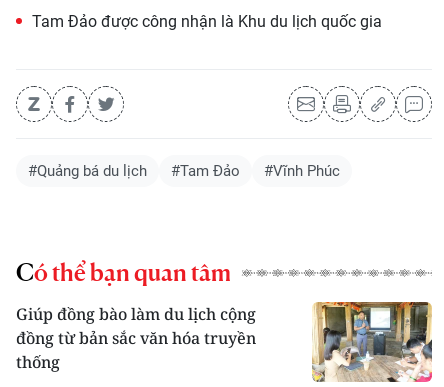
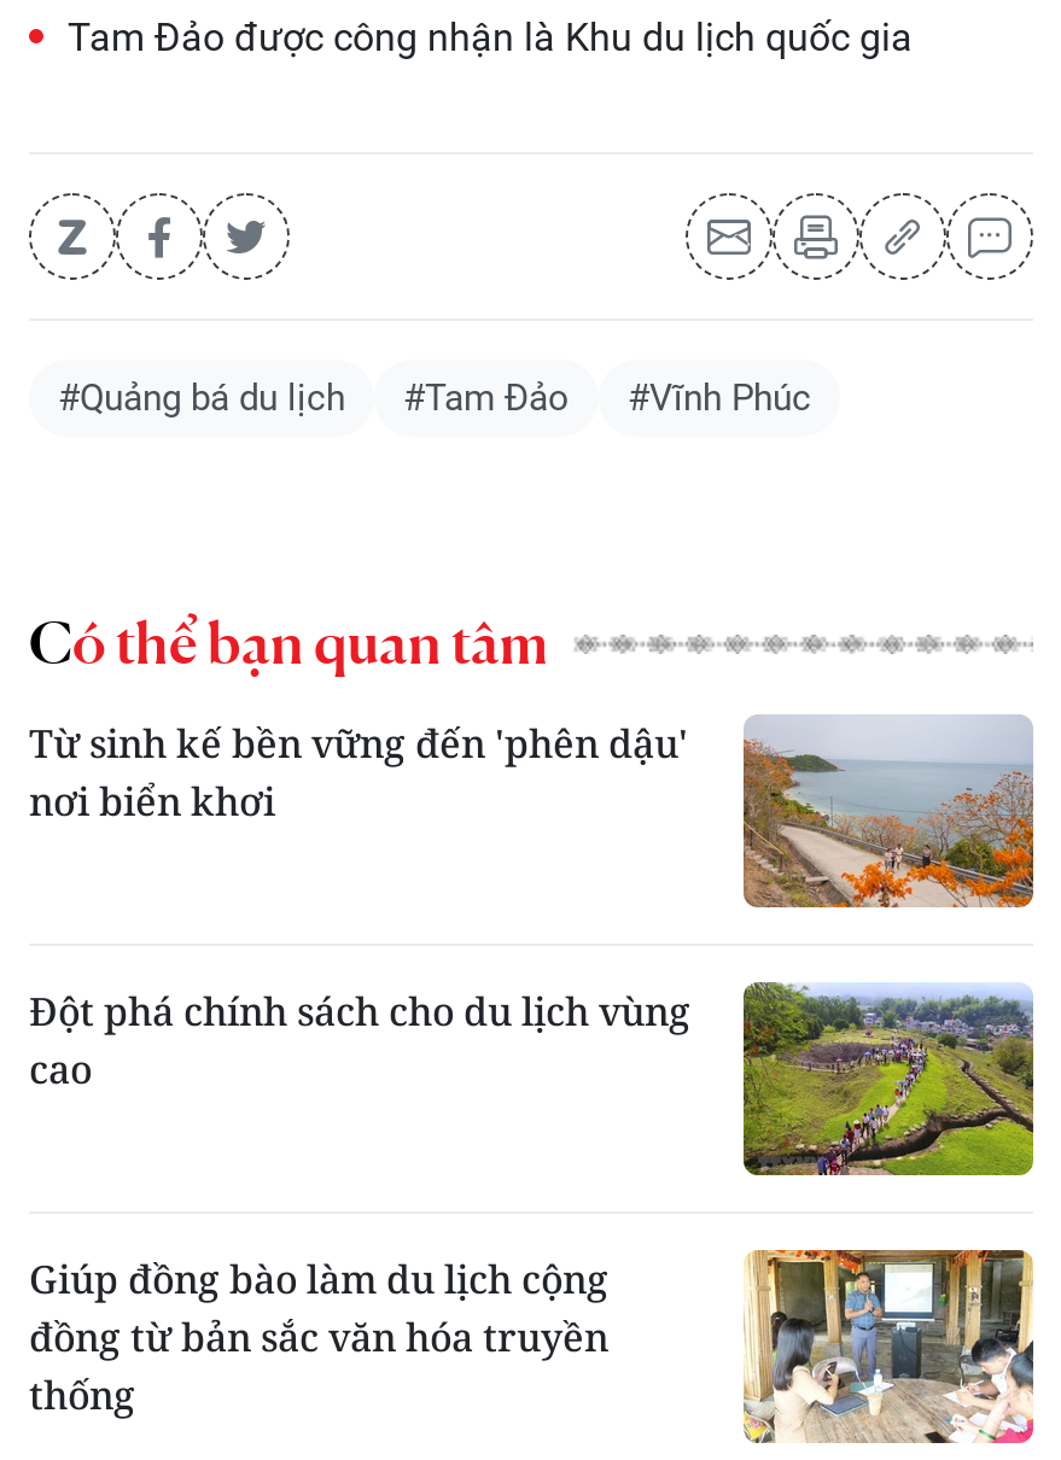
none -> [29,714,1036,910] [image] | Từ sinh kế bền vững đến 'phên dậu' | nơi biển khơi
none -> [29,980,1036,1178] [image] | Đột phá chính sách cho du lịch vùng | cao

